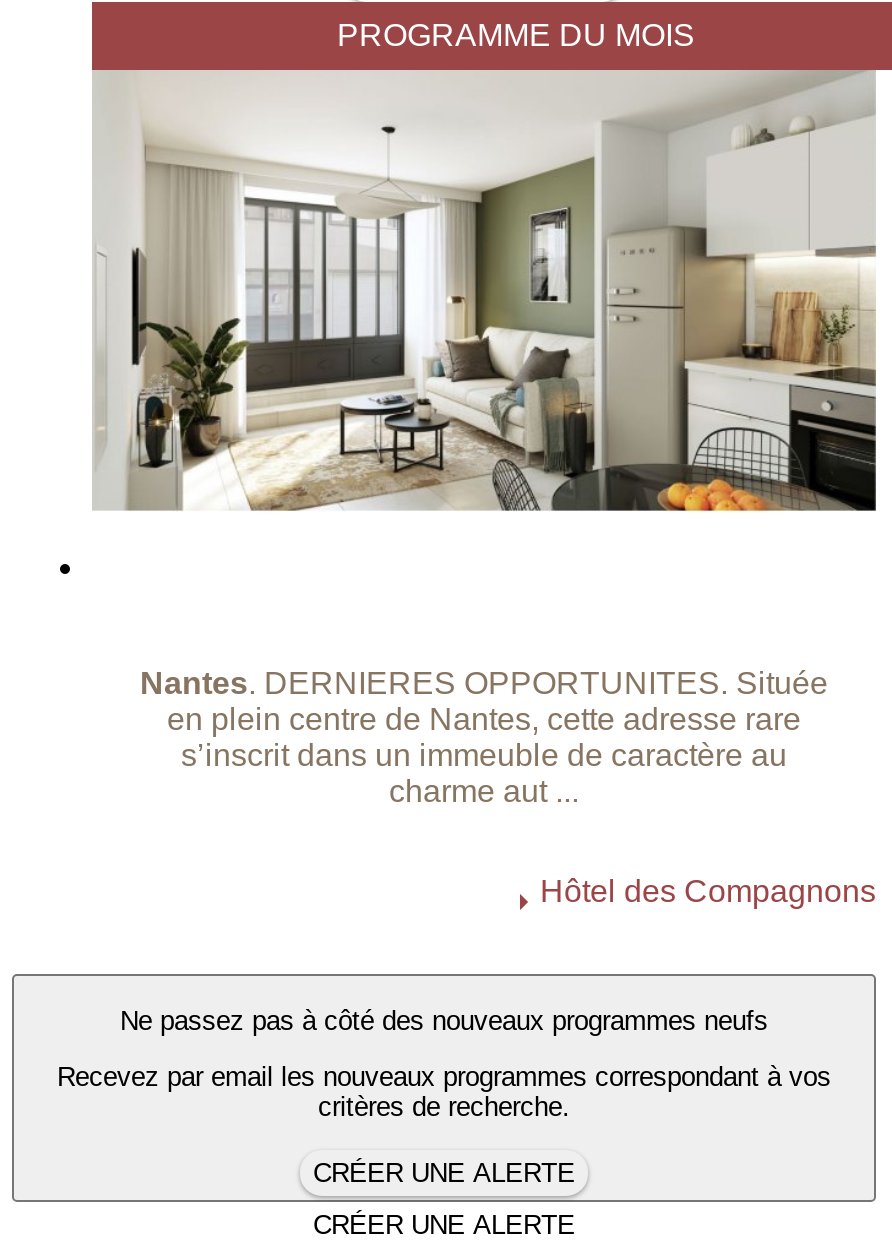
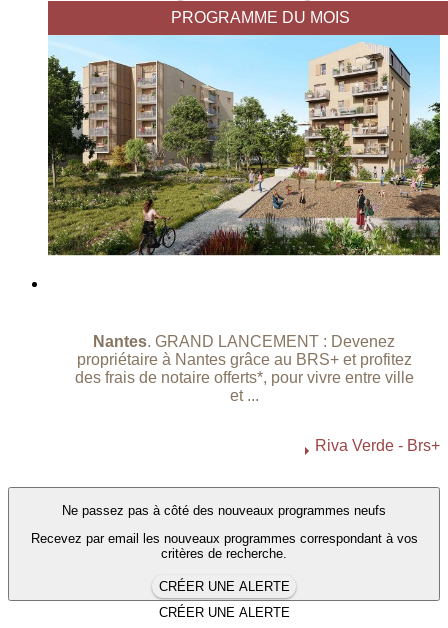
[92,70,876,512] [image] -> [47,35,441,256] [image]
[140,665,828,807] Nantes. DERNIERES OPPORTUNITES. Située | en plein centre de Nantes, cette adresse rare | s’inscrit dans un immeuble de caractère au | charme aut ... -> [74,333,413,404] Nantes. GRAND LANCEMENT : Devenez | propriétaire à Nantes grâce au BRS+ et profitez | des frais de notaire offerts*, pour vivre entre ville | et ...
[540,873,876,907] Hôtel des Compagnons -> [315,437,440,454] Riva Verde - Brs+

